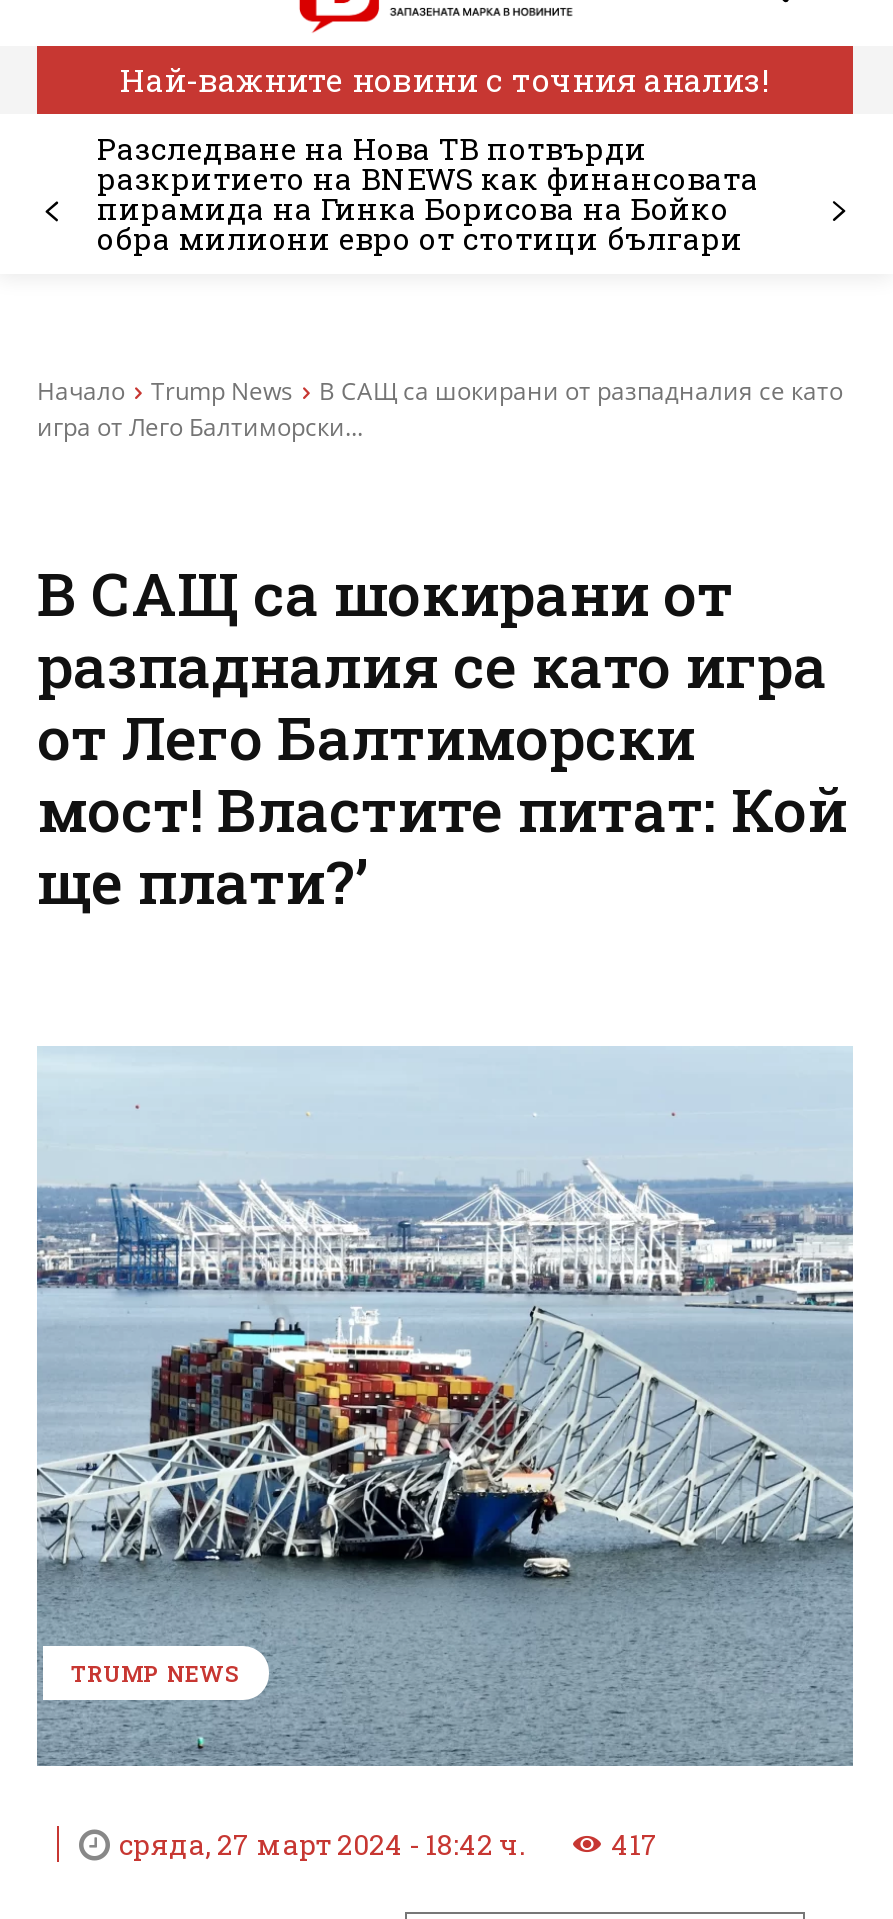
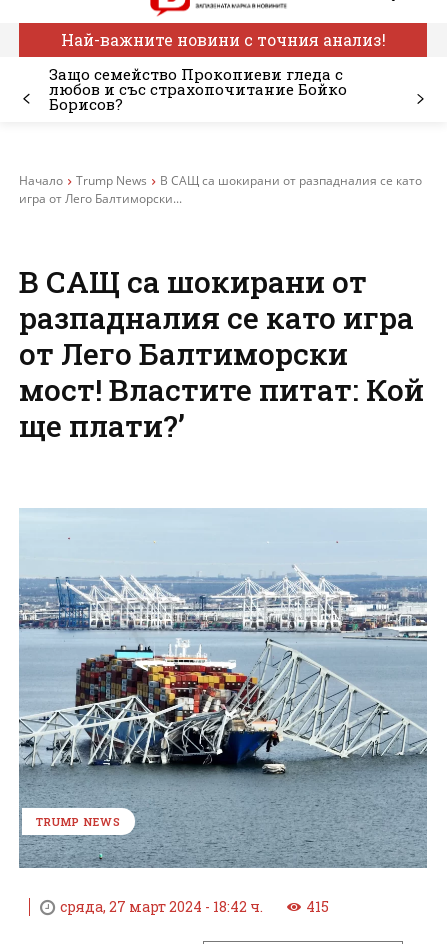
[97,128,759,258] Разследване на Нова ТВ потвърди | разкритието на BNEWS как финансовата | пирамида на Гинка Борисова на Бойко | обра милиони евро от стотици българи -> [49,64,347,114] Защо семейство Прокопиеви гледа с | любов и със страхопочитание Бойко | Борисов?
[611,1825,659,1863] 417 -> [306,897,329,916] 415

